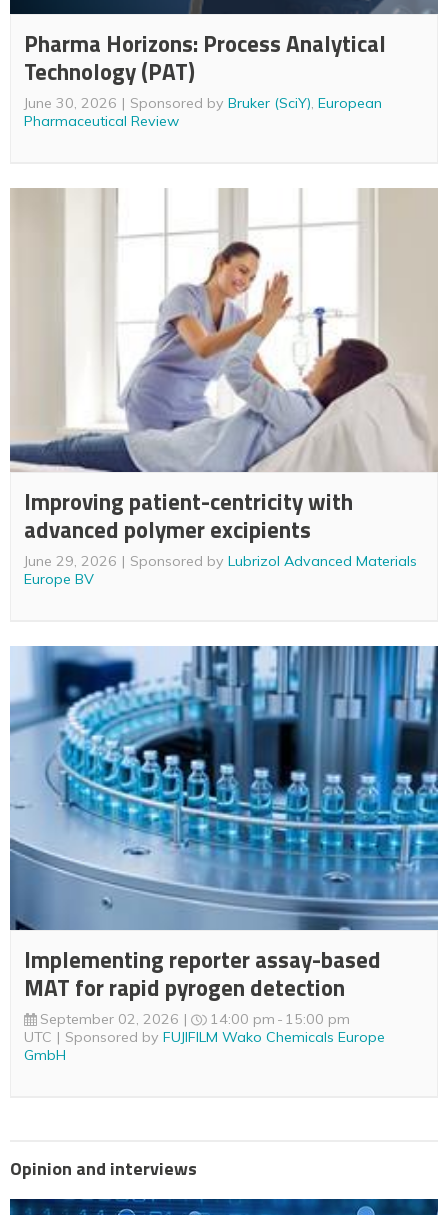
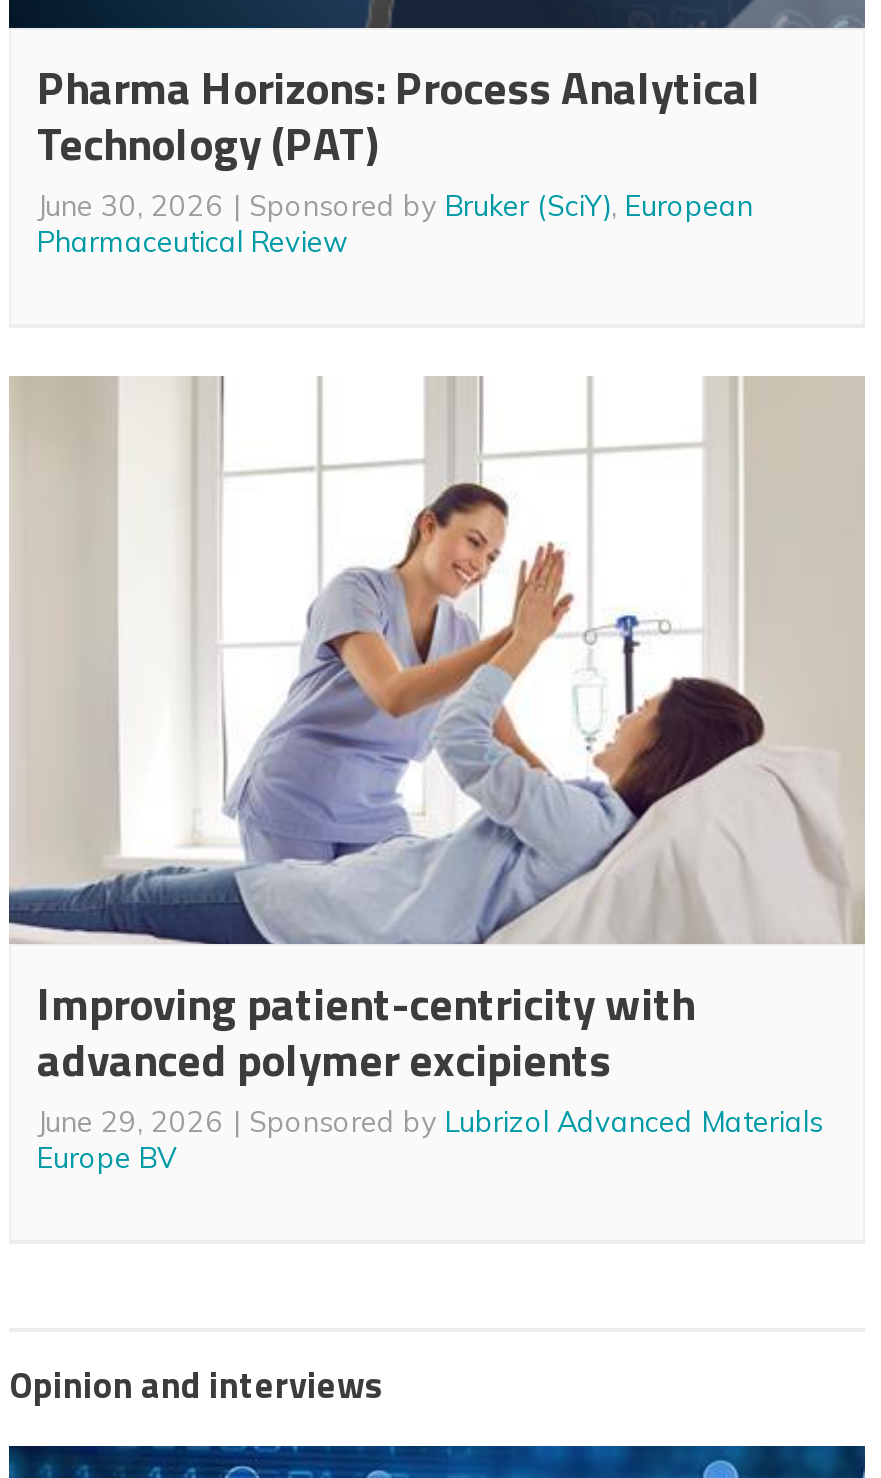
[10,645,439,1064] [image] | Implementing reporter assay-based | MAT for rapid pyrogen detection | September 02, 2026 | 14:00 pm 15:00 pm | UTC | Sponsored by FUJIFILM Wako Chemicals Europe | GmbH -> none

